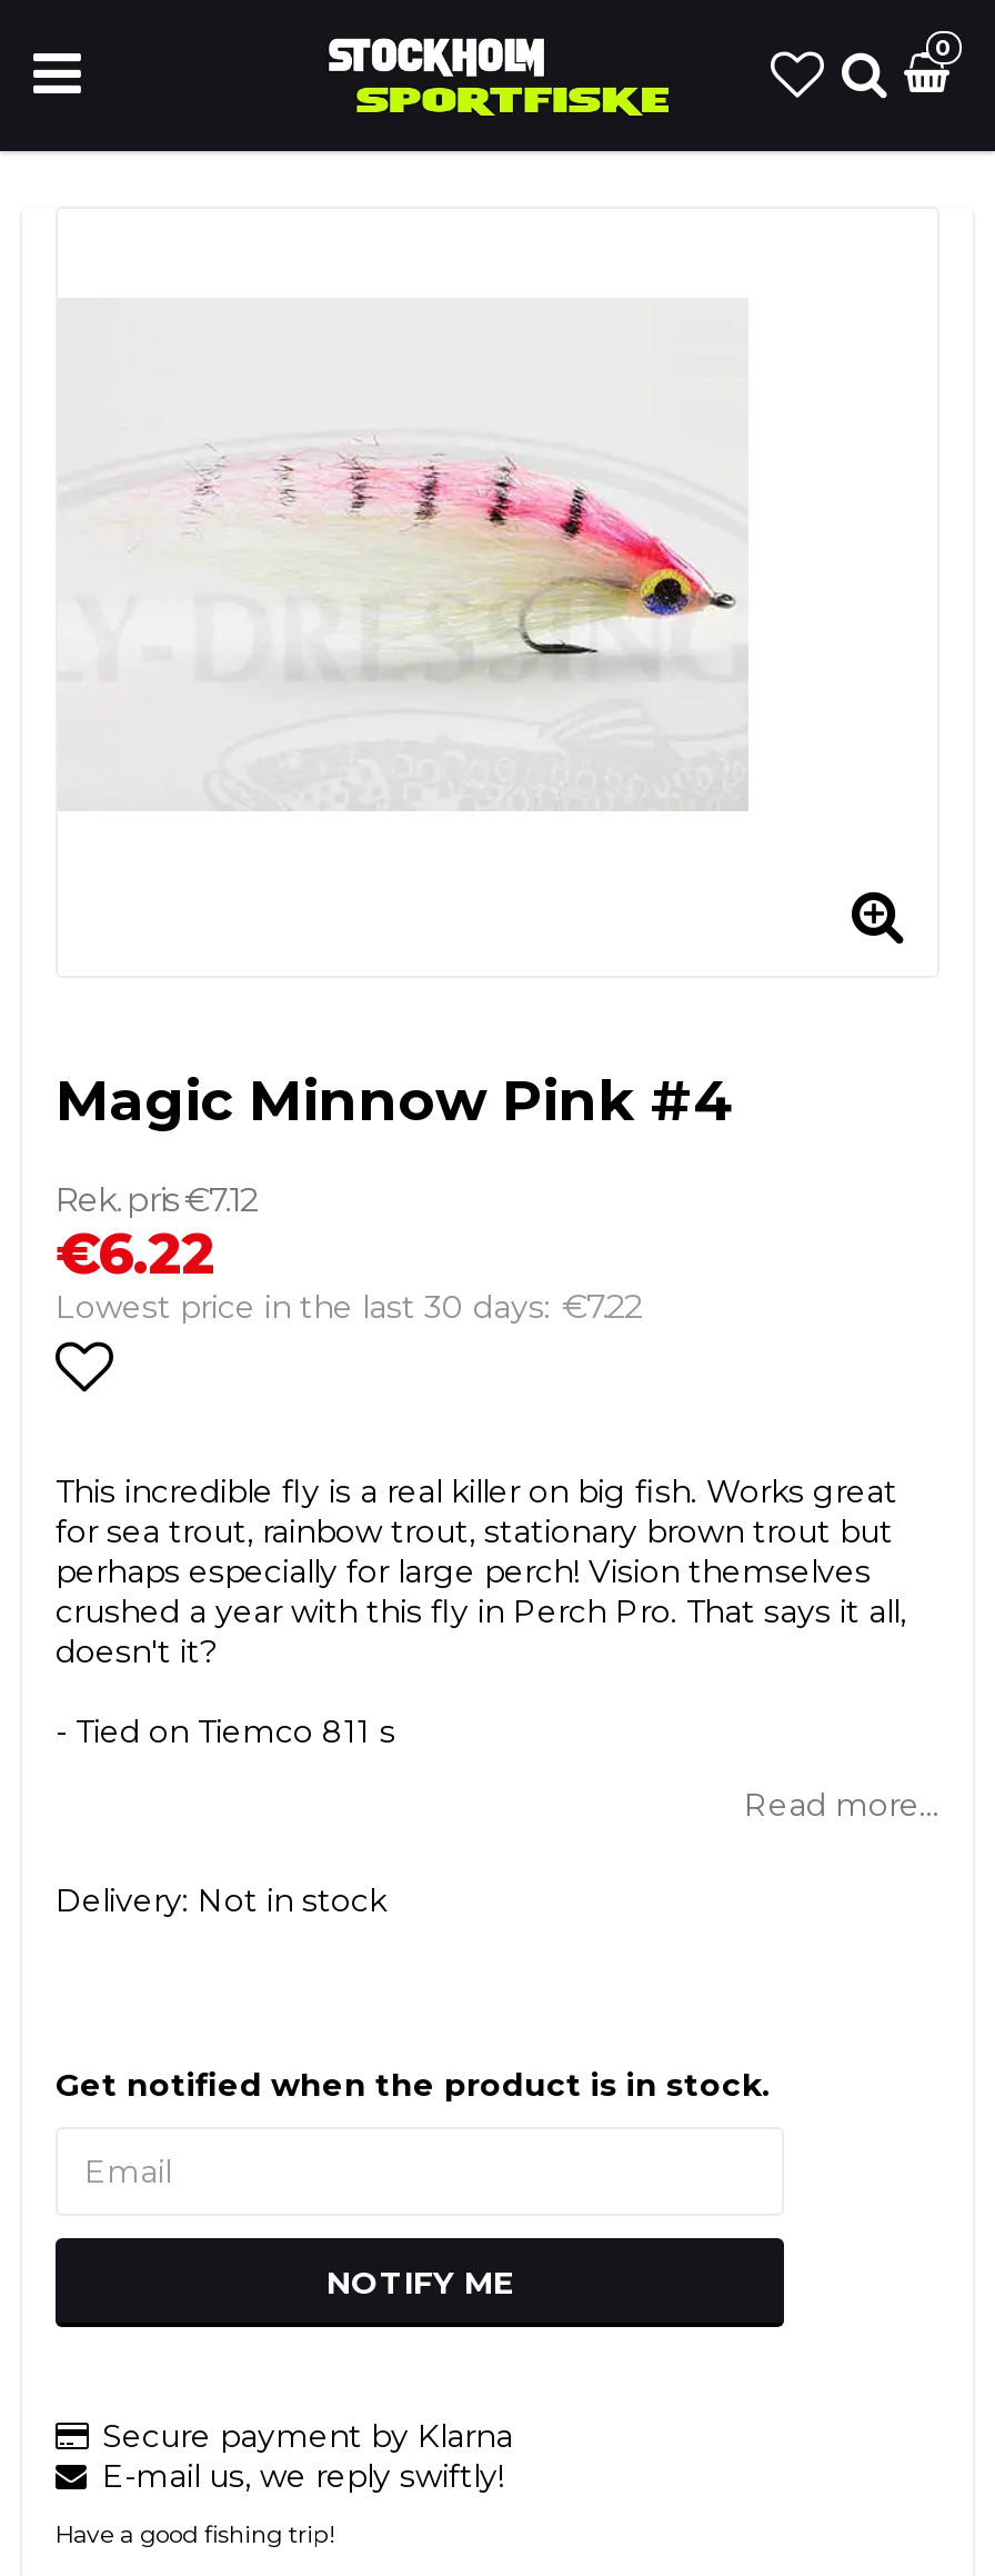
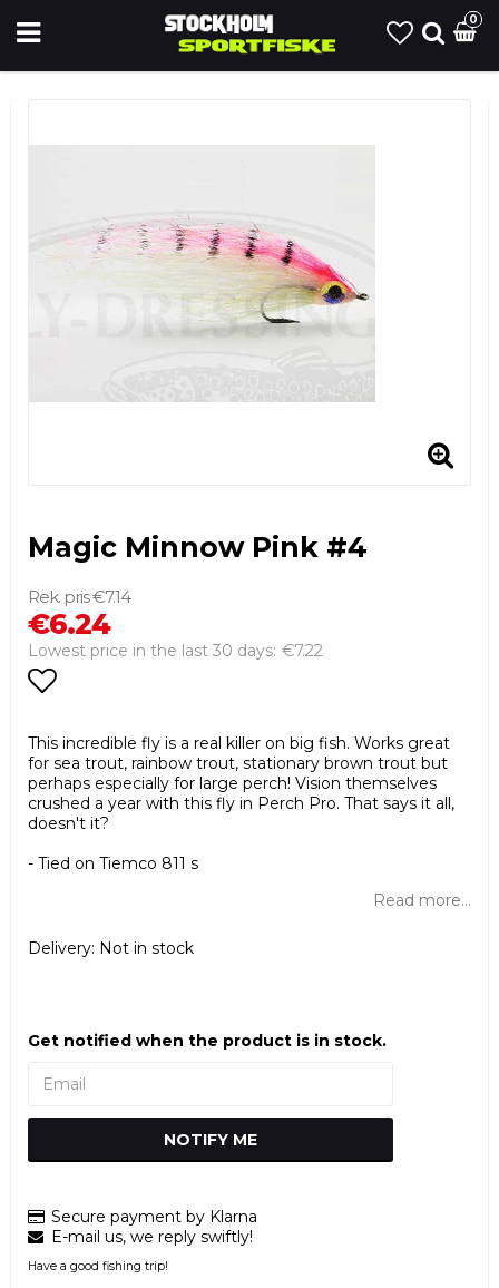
[184,1178,258,1220] €7.12 -> [92,586,130,607] €7.14
[56,1220,215,1287] €6.22 -> [28,607,110,641] €6.24

